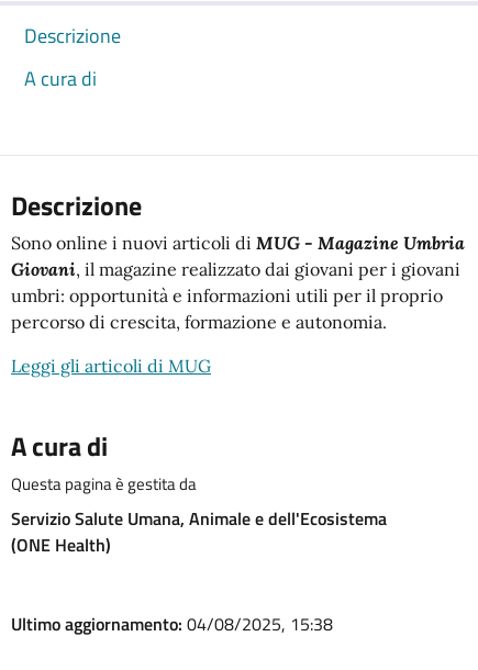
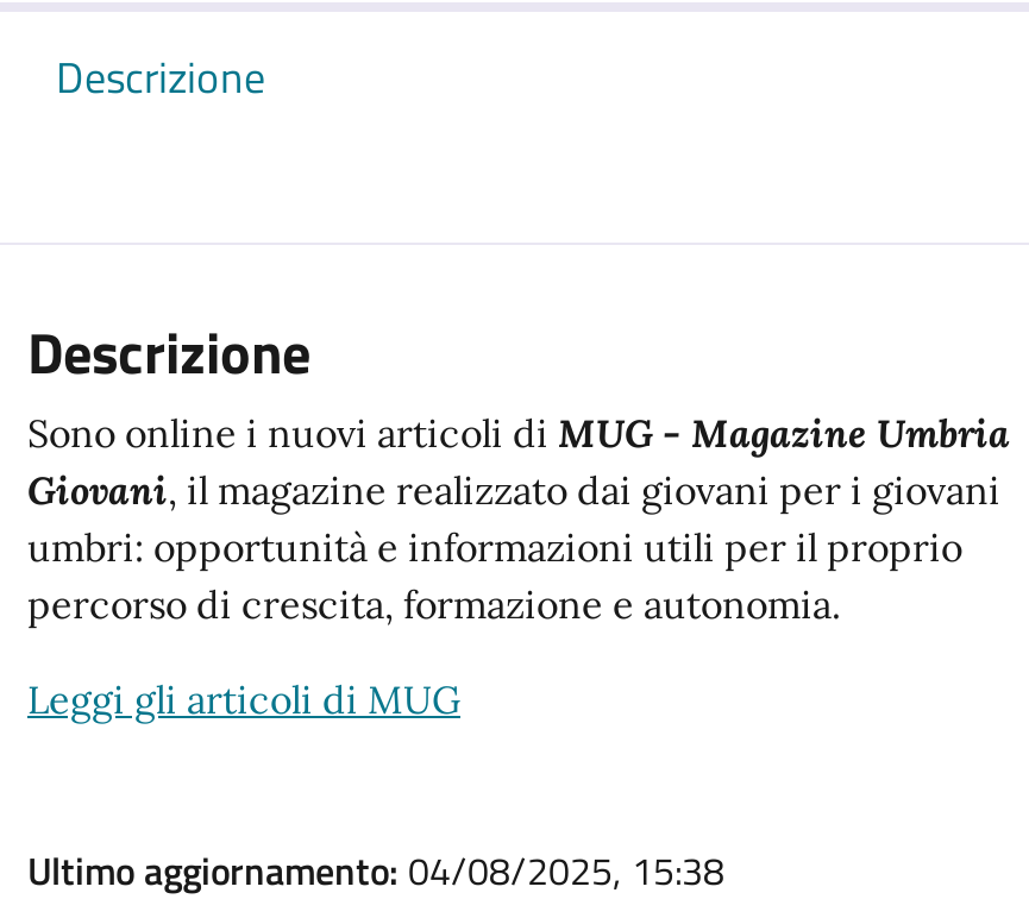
[24,64,97,93] A cura di -> none
[11,426,387,558] A cura di | Questa pagina è gestita da | Servizio Salute Umana, Animale e dell'Ecosistema | (ONE Health) -> none

